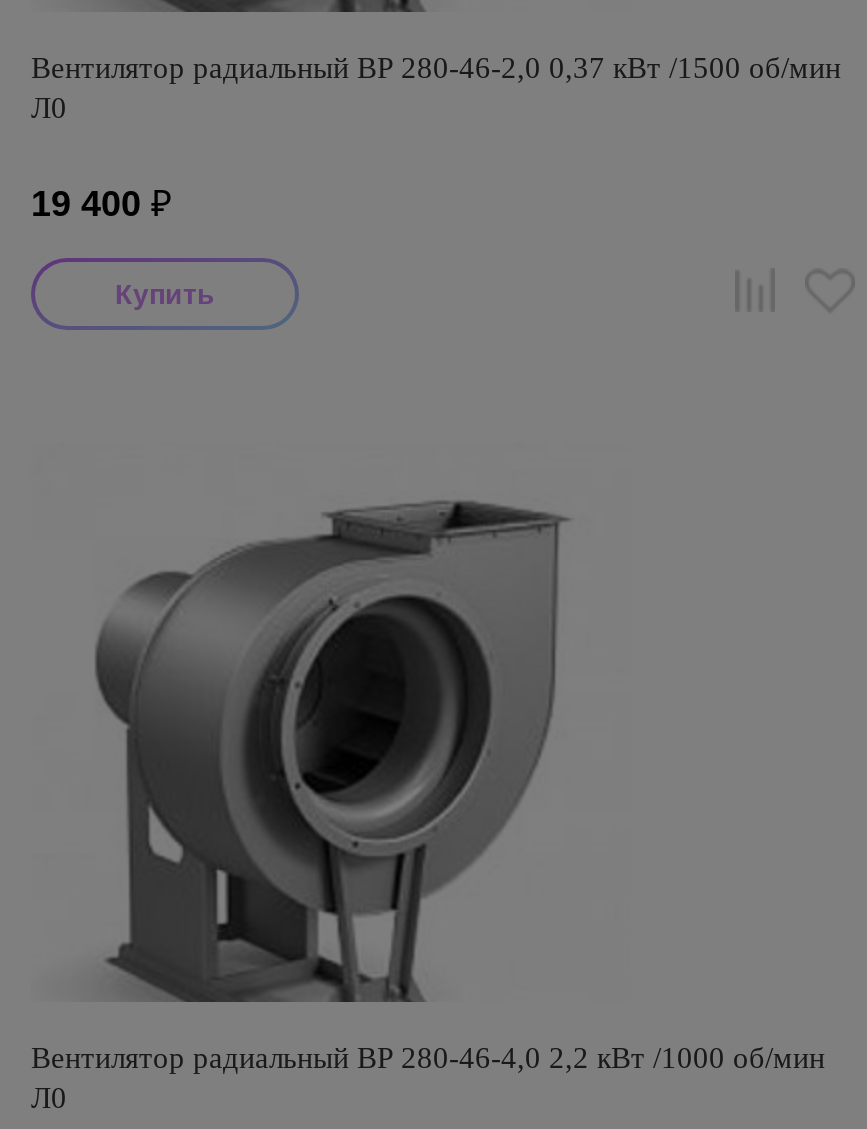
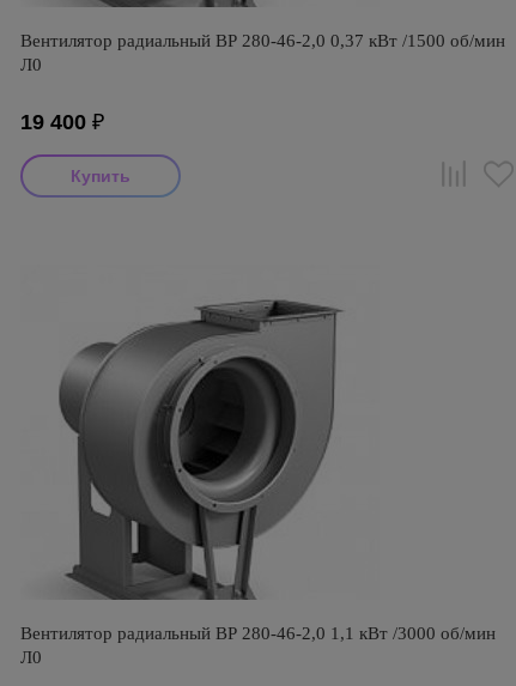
[31,1042,825,1074] Вентилятор радиальный ВР 280-46-4,0 2,2 кВт /1000 об/мин -> [20,624,496,643] Вентилятор радиальный ВР 280-46-2,0 1,1 кВт /3000 об/мин

